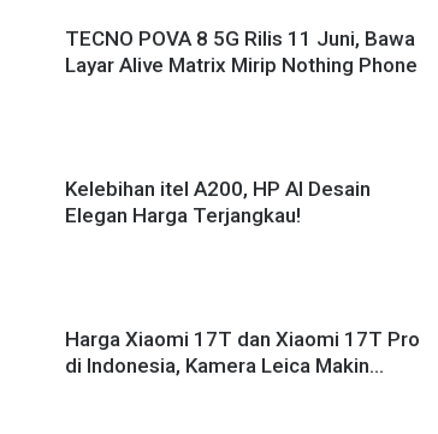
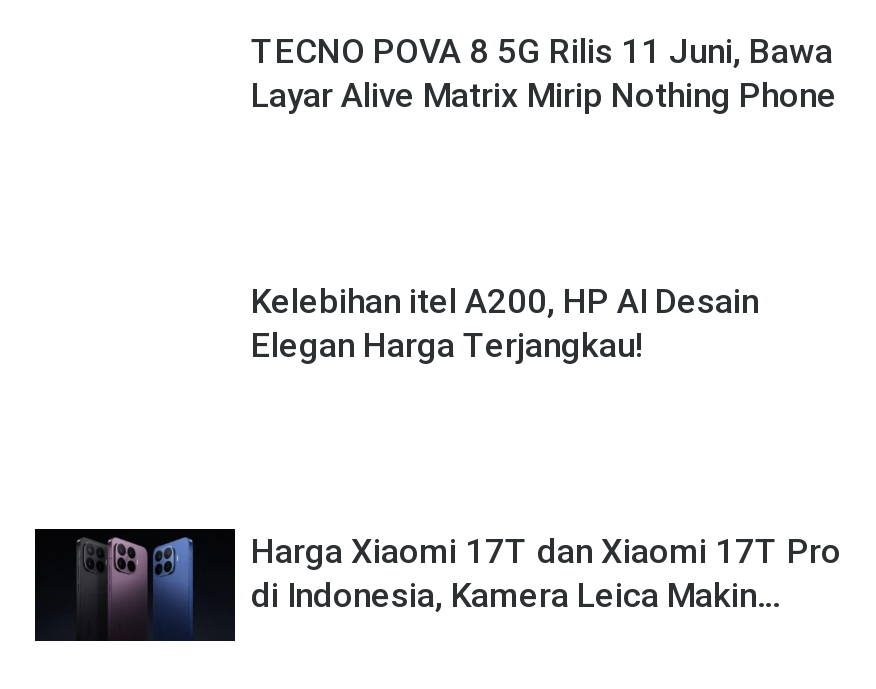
none -> [33,527,237,643] [image]

